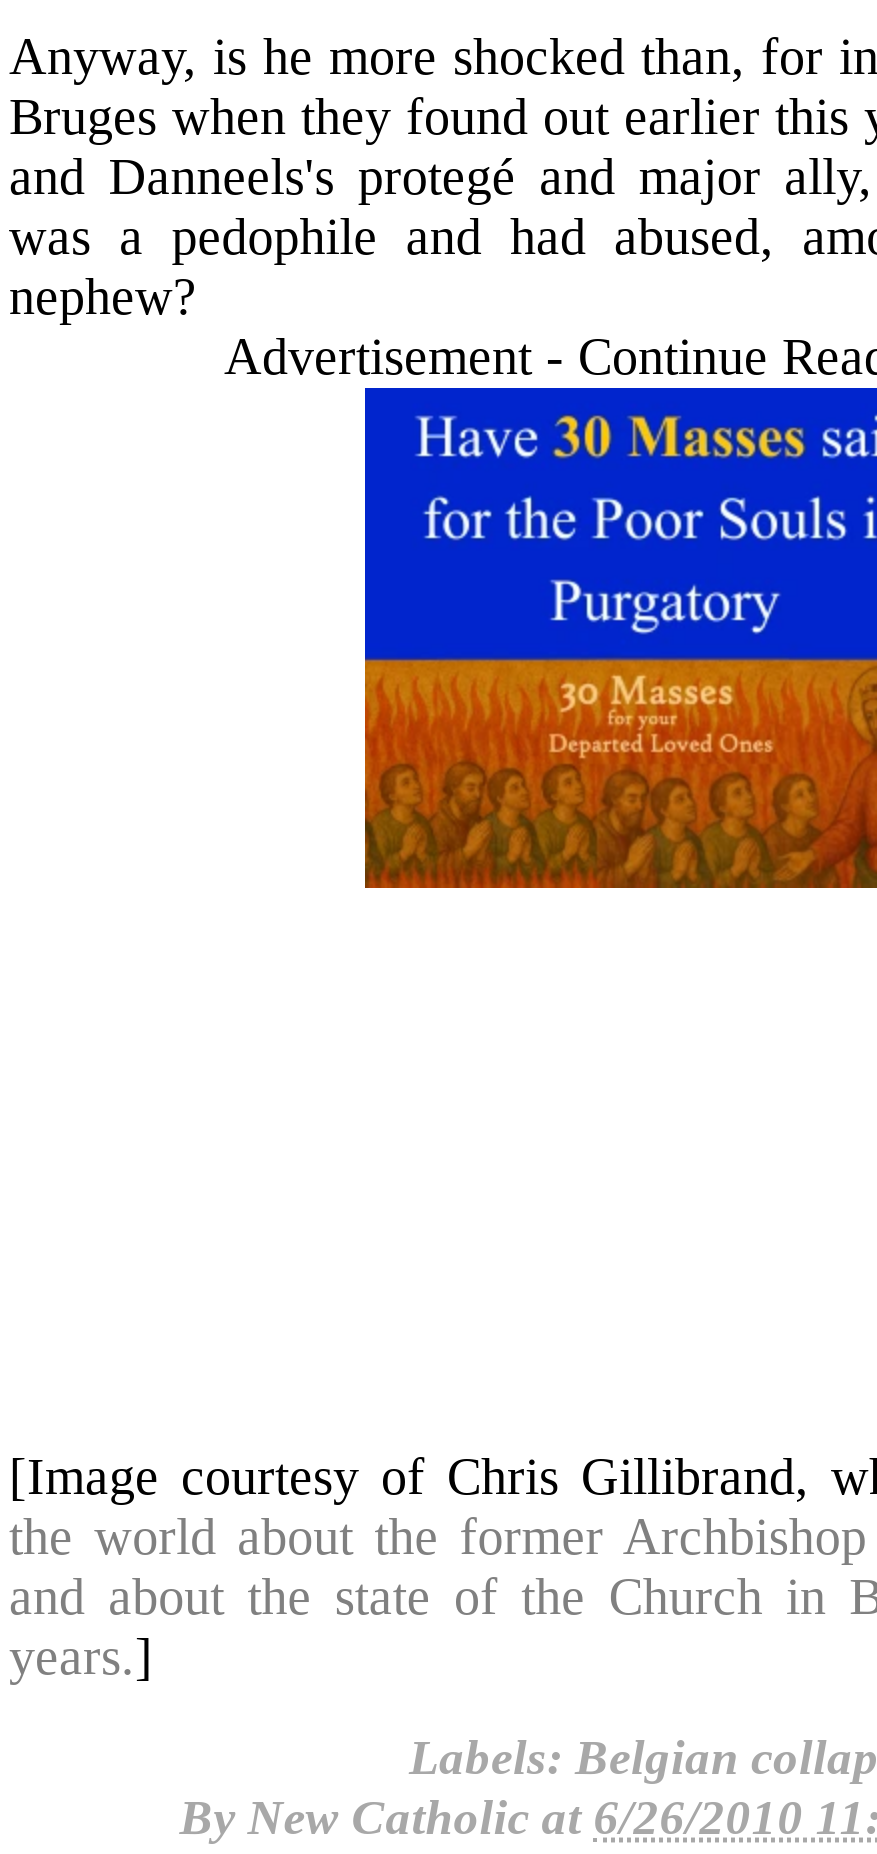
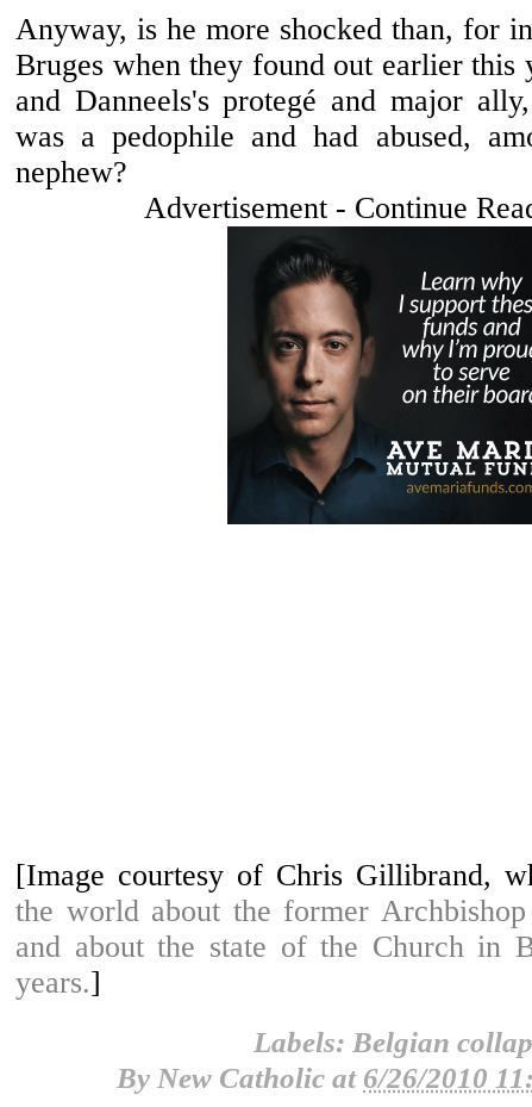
[363,392,871,890] [image] -> [226,229,528,525] [image]

